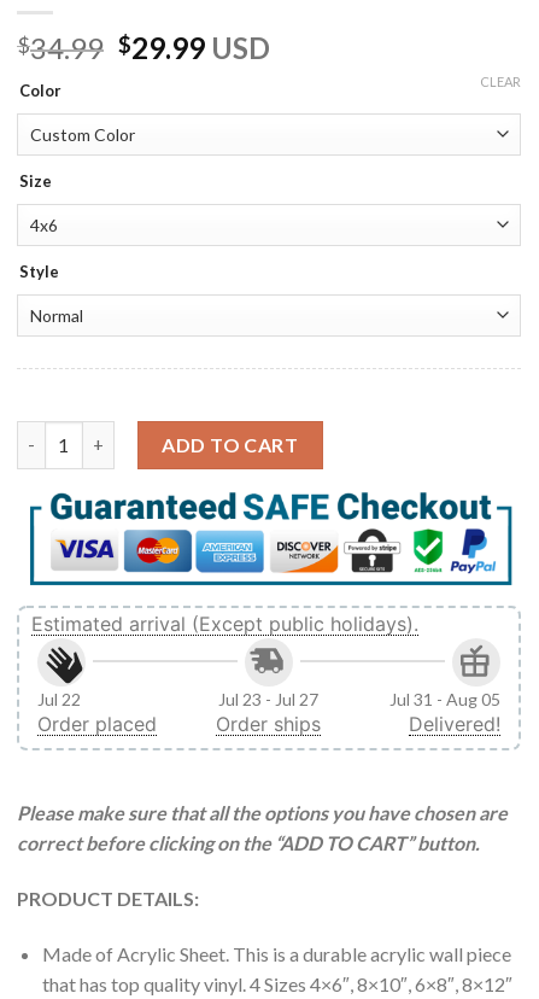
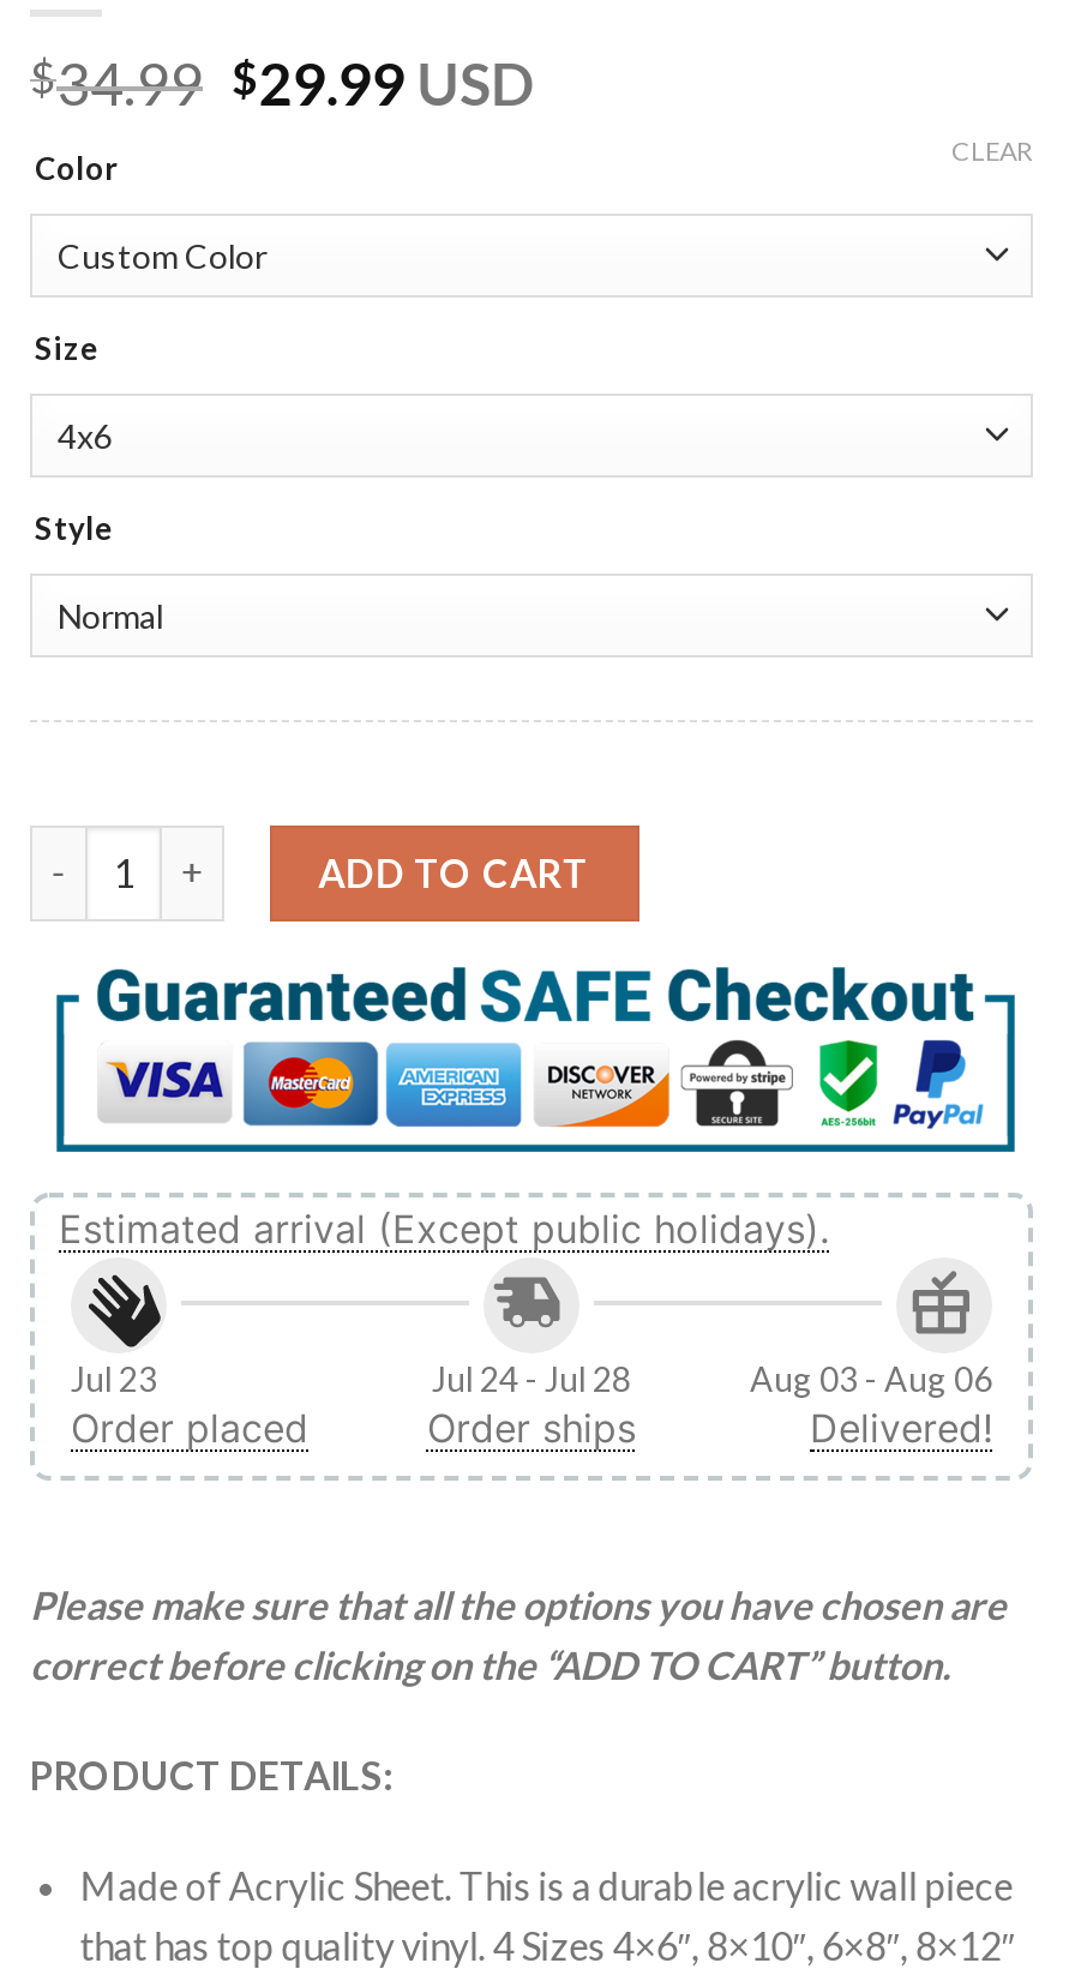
[37,689,81,710] Jul 22 -> [71,1359,157,1399] Jul 23
[219,689,319,710] Jul 23 - Jul 27 -> [432,1359,631,1399] Jul 24 - Jul 28
[389,689,500,710] Jul 31 - Aug 05 -> [750,1359,992,1399] Aug 03 - Aug 06

